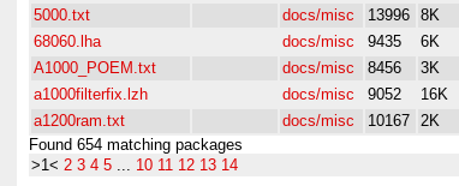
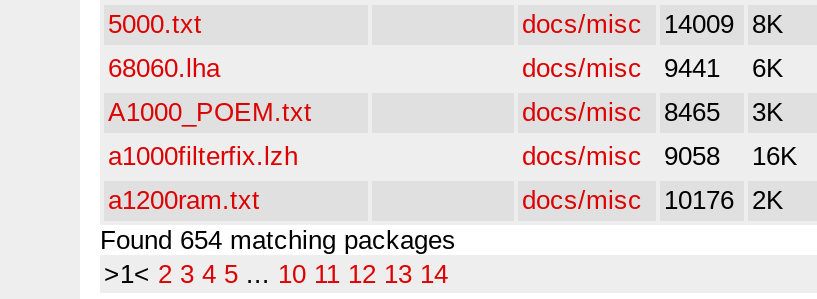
[282,6,440,24] docs/misc 13996 8K -> [522,9,784,39] docs/misc 14009 8K
[282,32,440,50] docs/misc 9435 6K -> [522,53,784,83] docs/misc 9441 6K
[282,59,440,77] docs/misc 8456 3K -> [522,97,784,127] docs/misc 8465 3K
[282,85,448,103] docs/misc 9052 16K -> [522,141,798,171] docs/misc 9058 16K
[282,112,440,130] docs/misc 10167 2K -> [522,185,784,215] docs/misc 10176 2K

